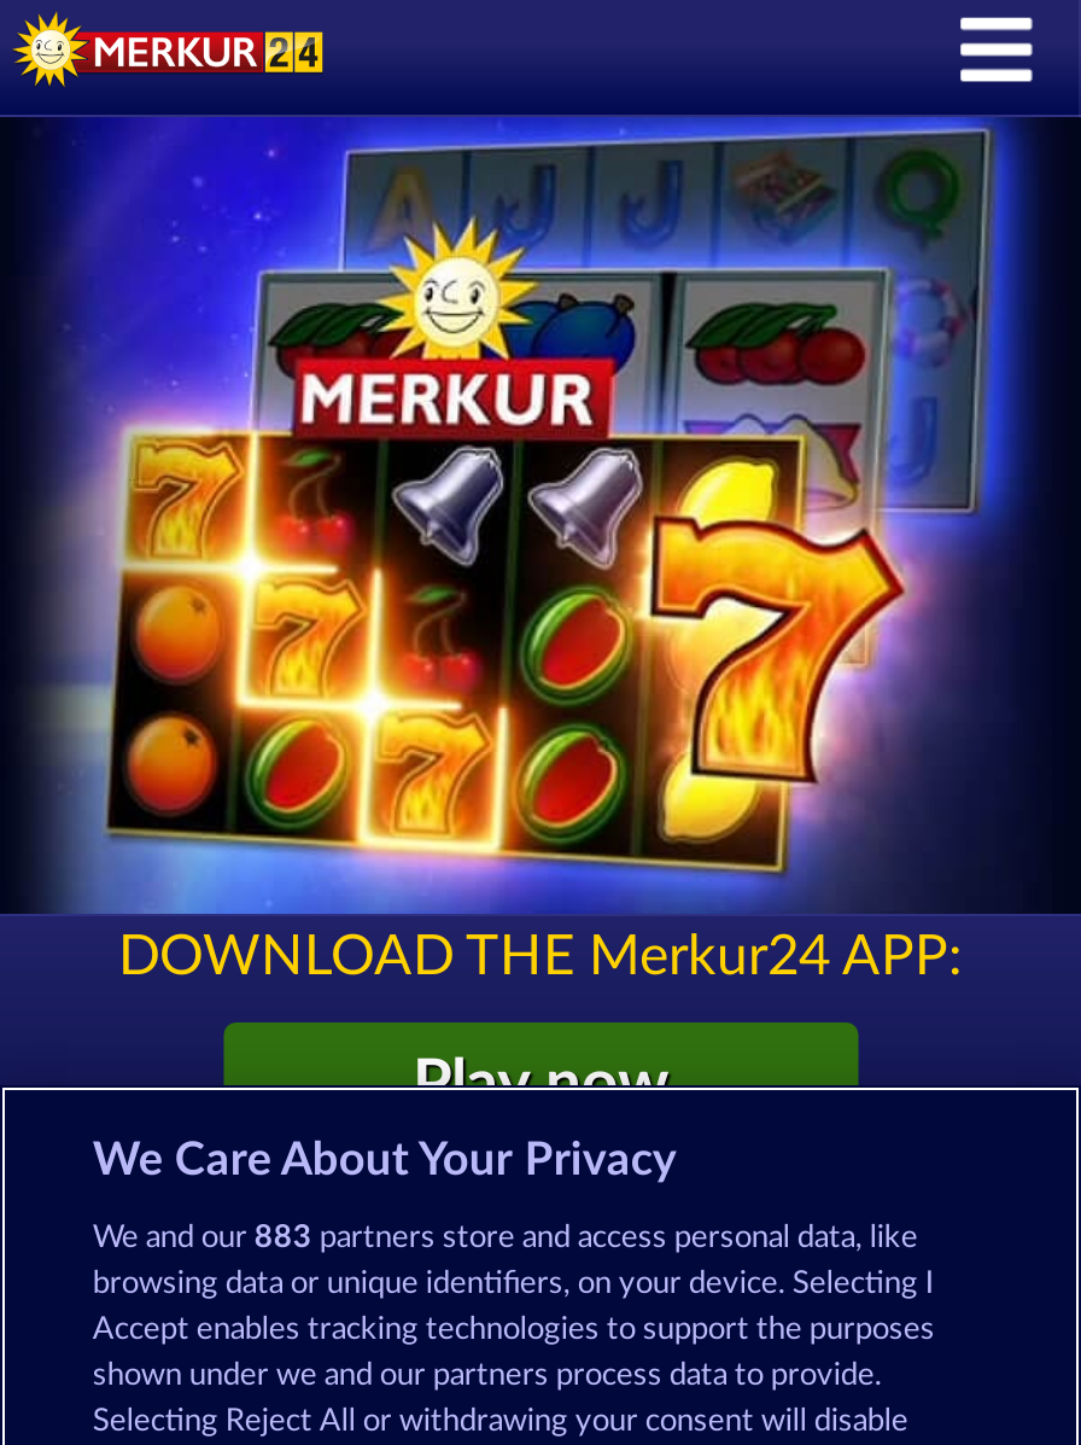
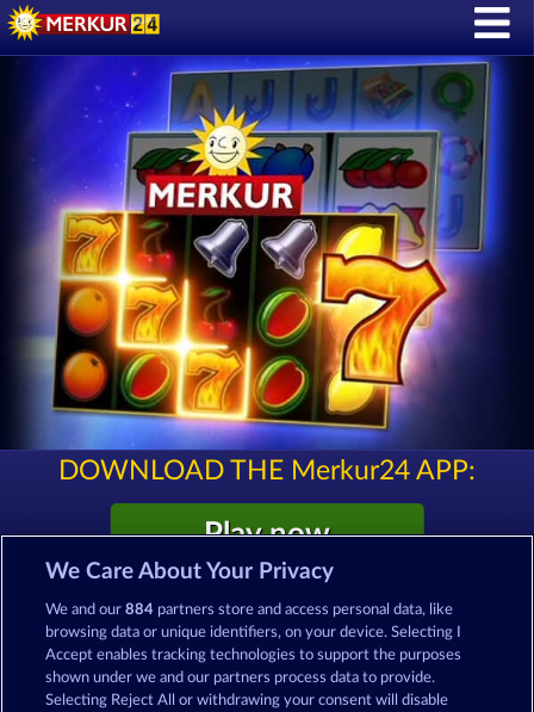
[93,1223,918,1254] We and our 883 partners store and access personal data, like -> [46,602,453,618] We and our 884 partners store and access personal data, like

